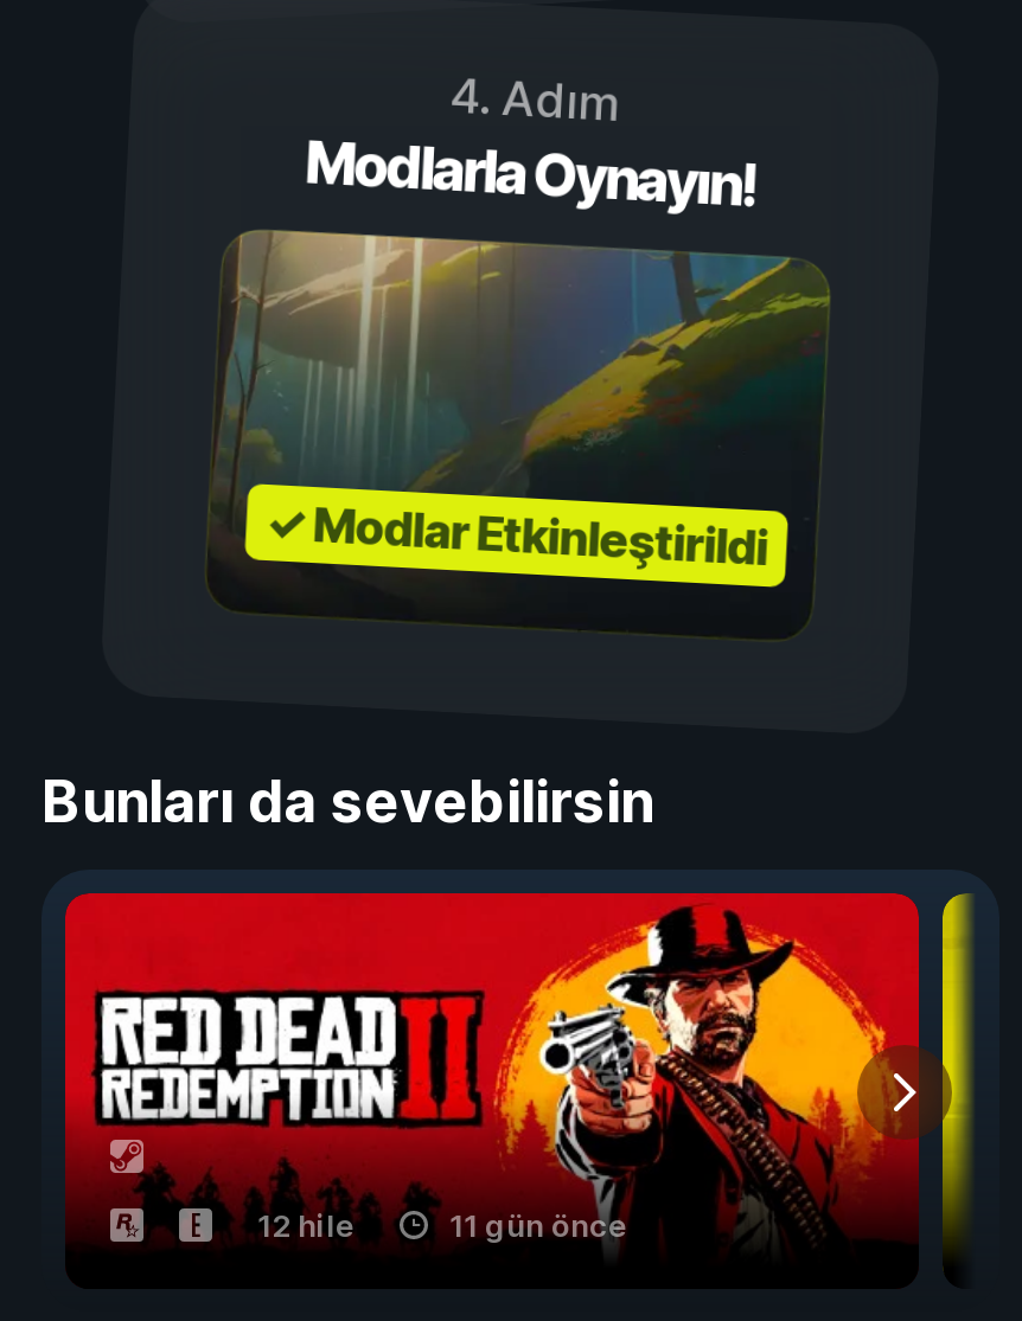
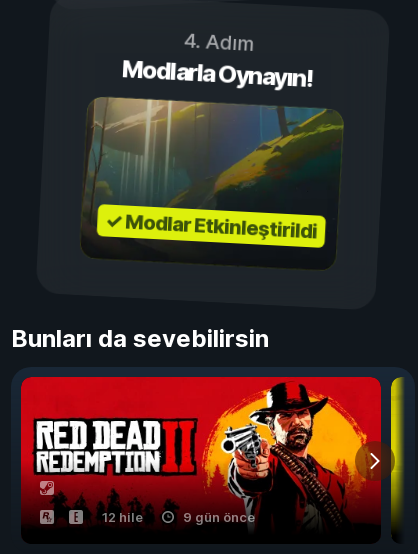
[449,1207,627,1245] 11 gün önce -> [183,509,255,525] 9 gün önce

